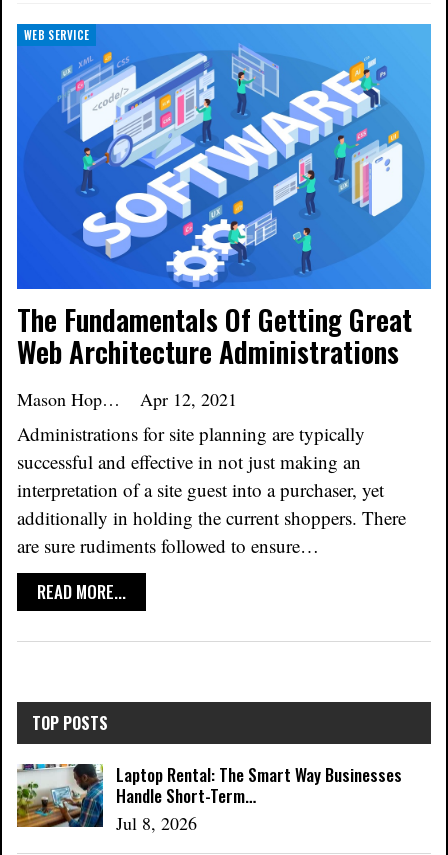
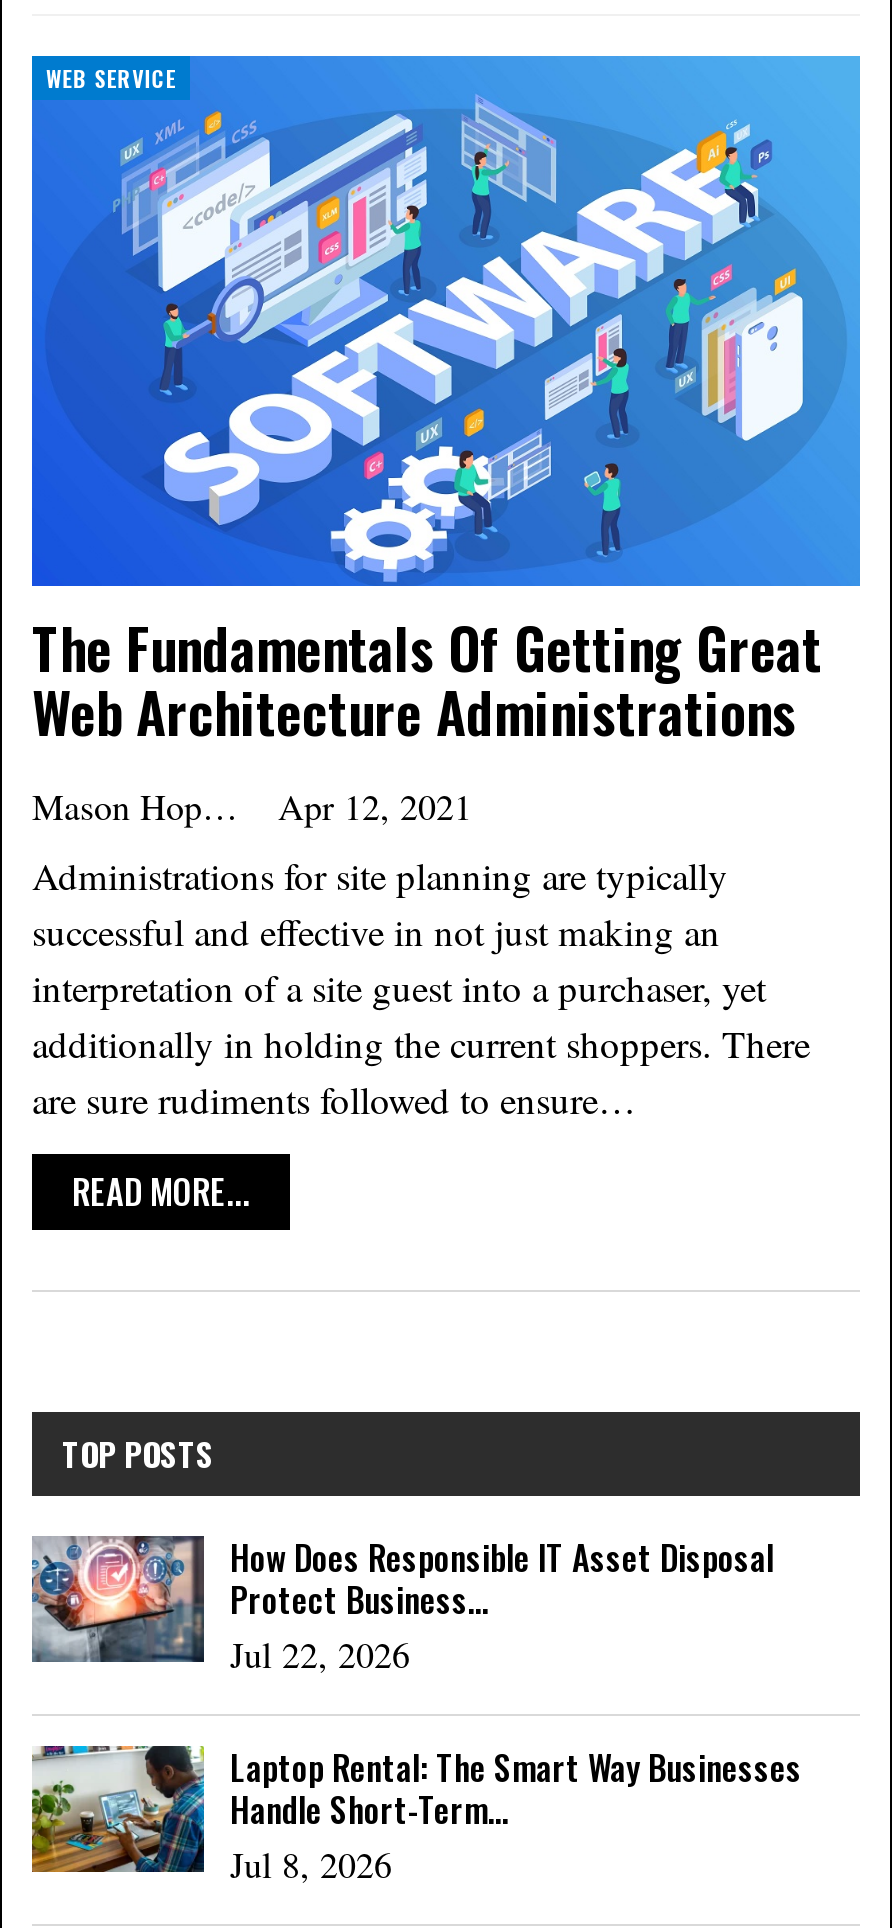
none -> [32,1531,774,1677] [image] | How Does Responsible IT Asset Disposal | Protect Business… | Jul 22, 2026

